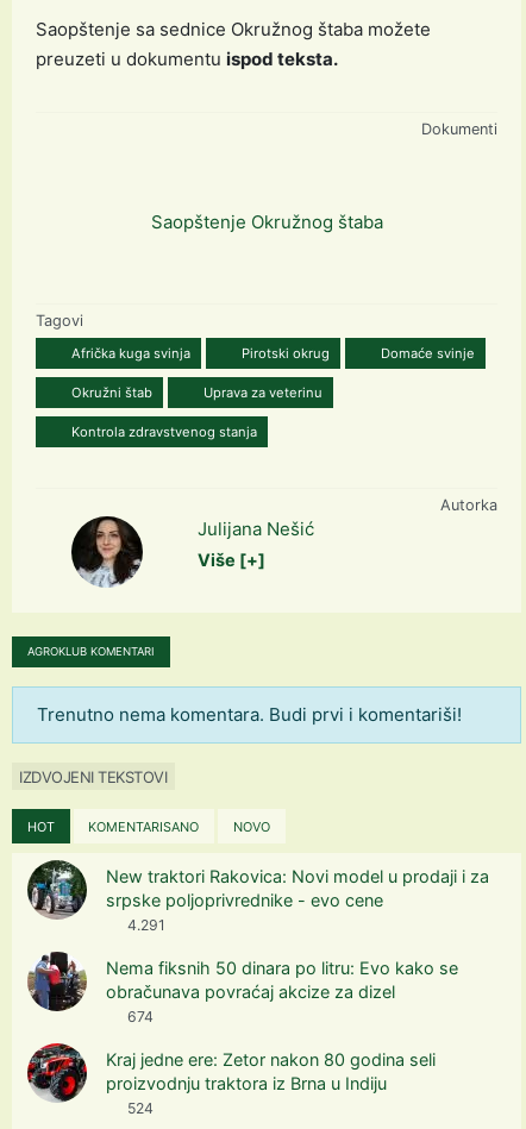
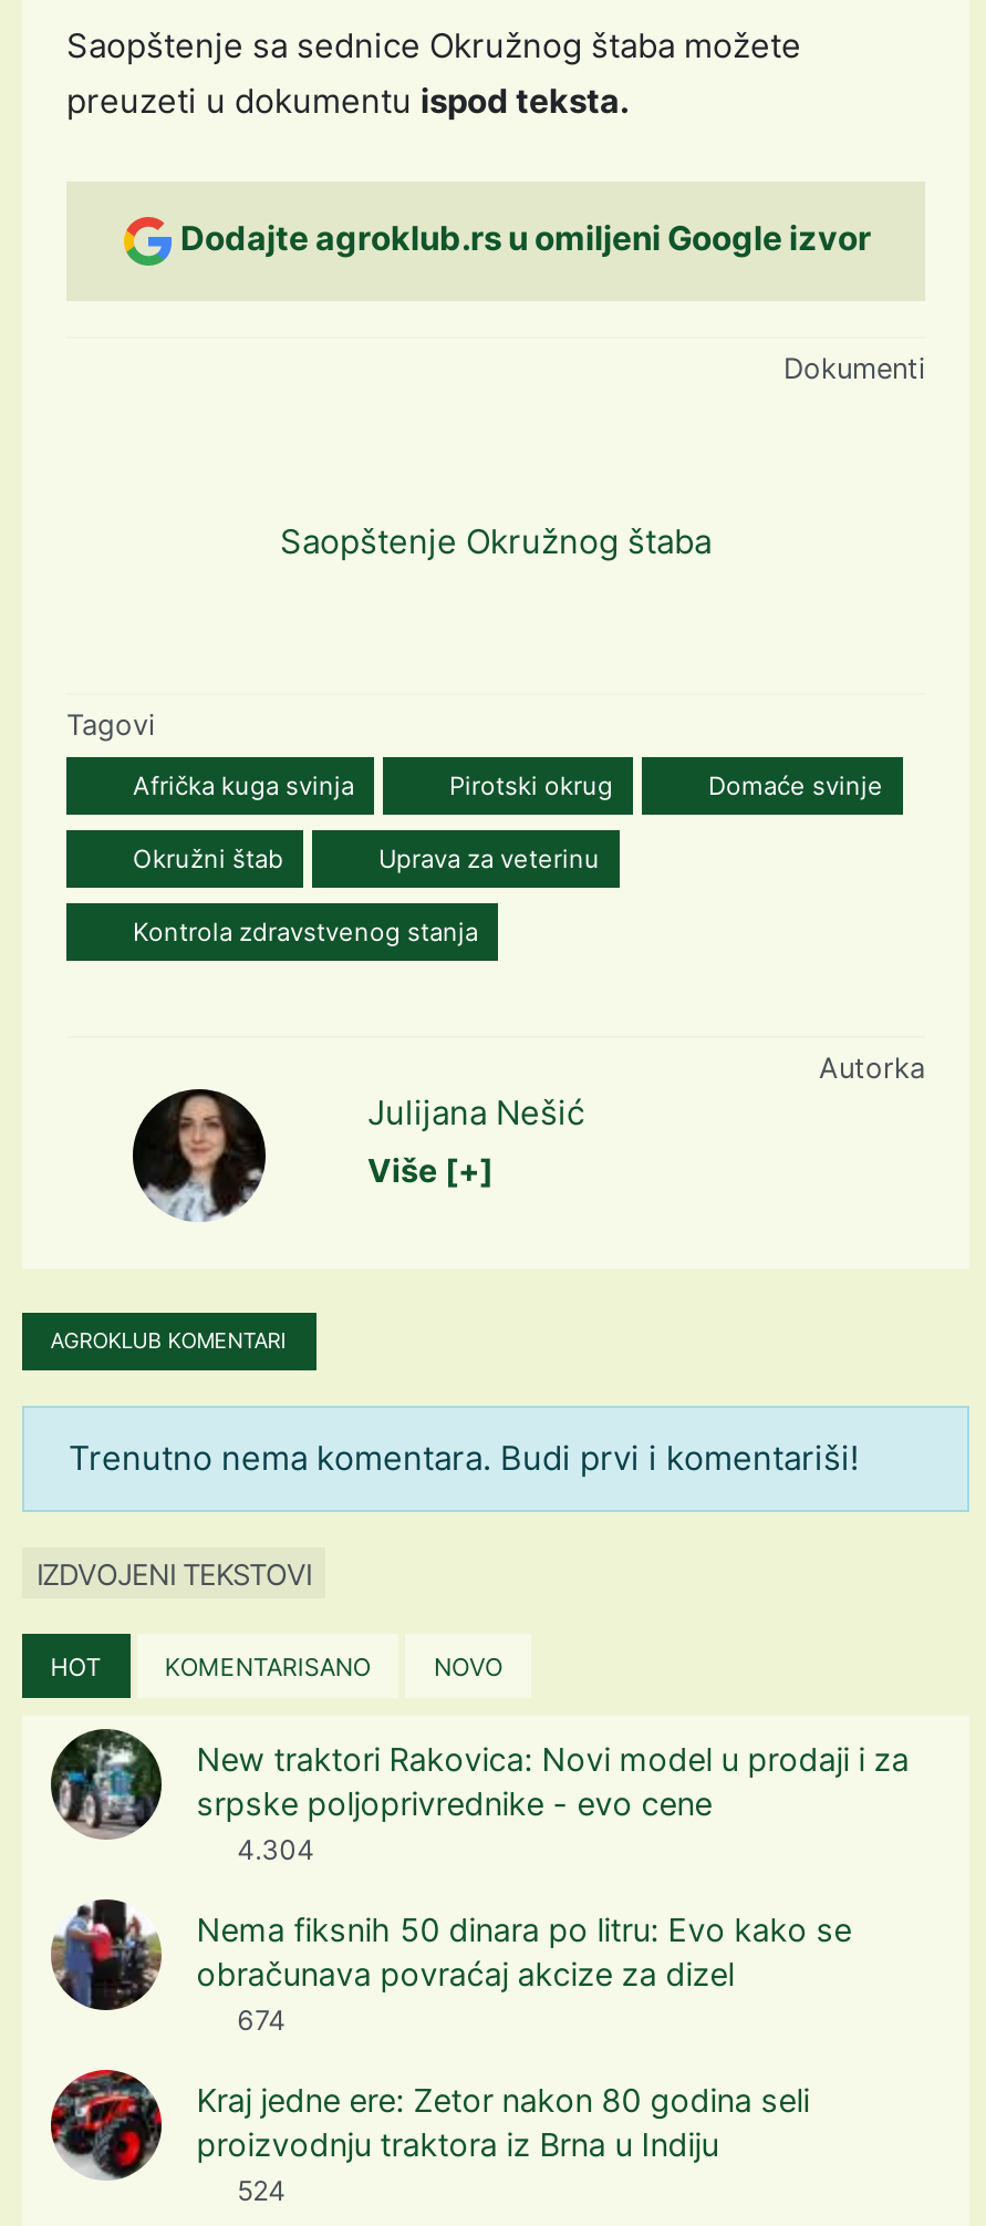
none -> [180,217,871,259] Dodajte agroklub.rs u omiljeni Google izvor
[124,916,166,934] 4.291 -> [230,1833,315,1866] 4.304

